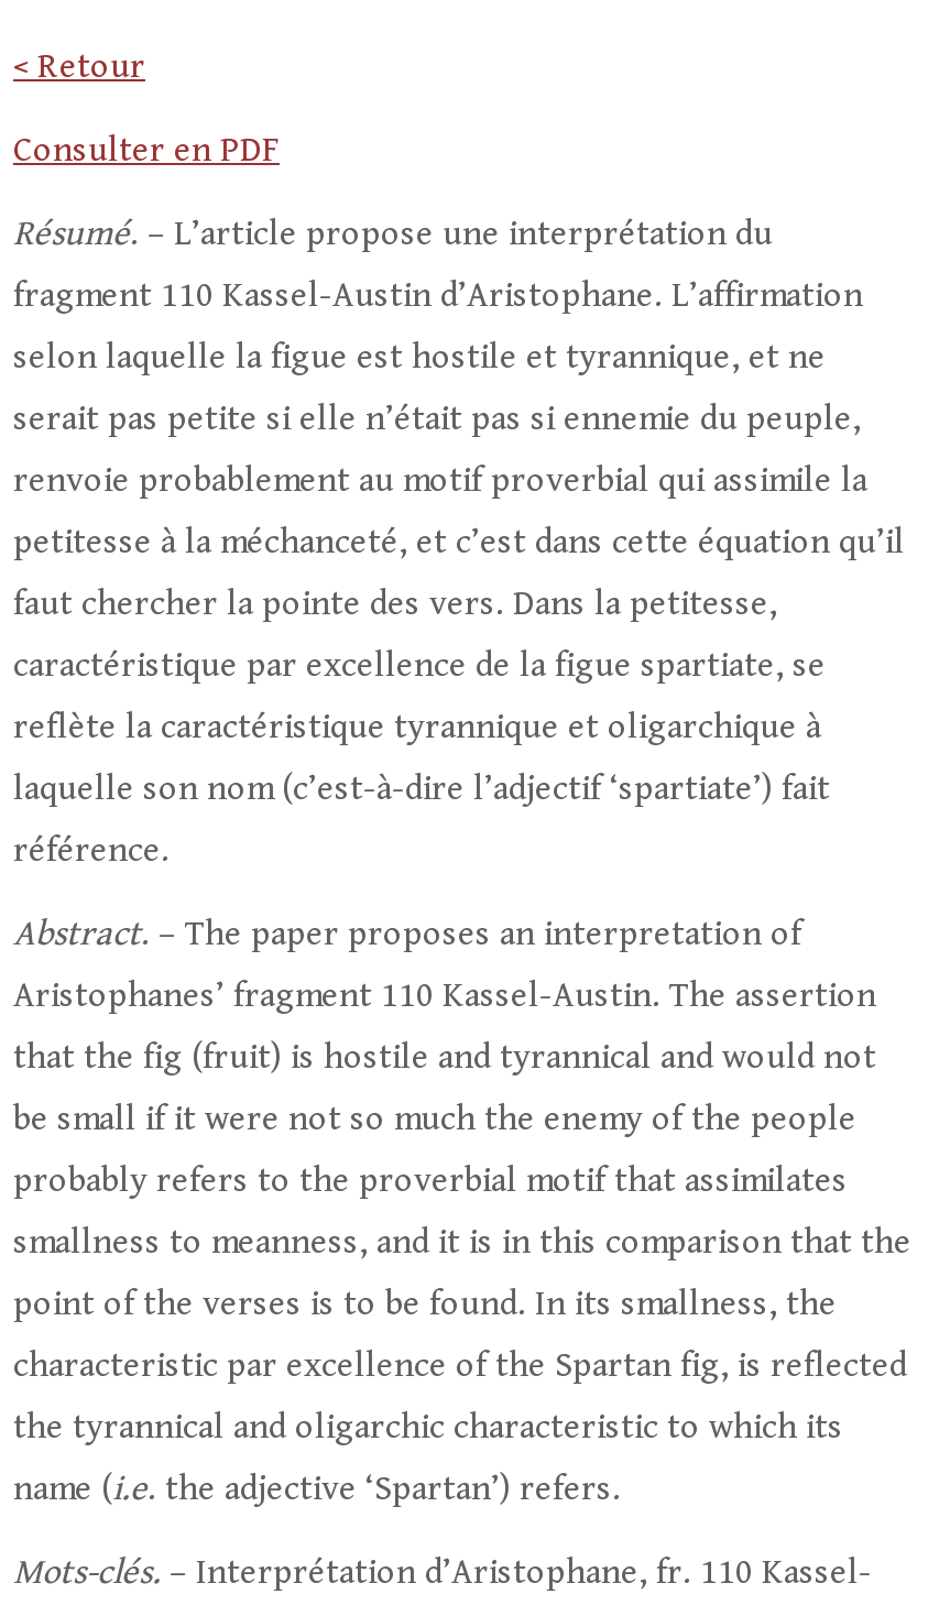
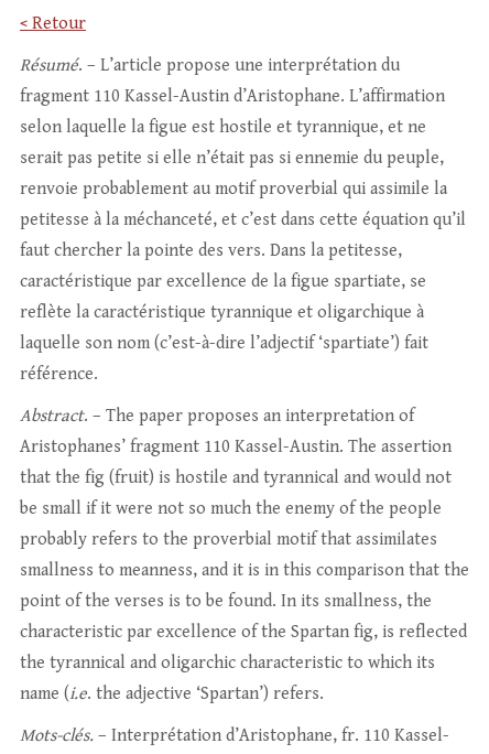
[13,130,280,172] Consulter en PDF -> none

